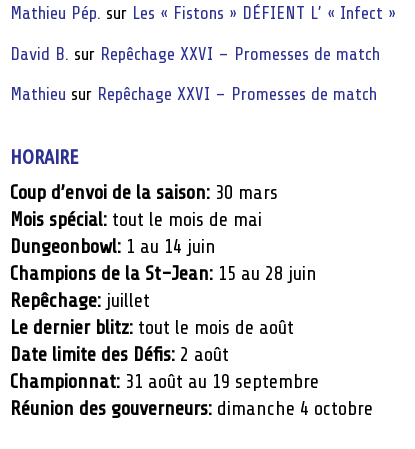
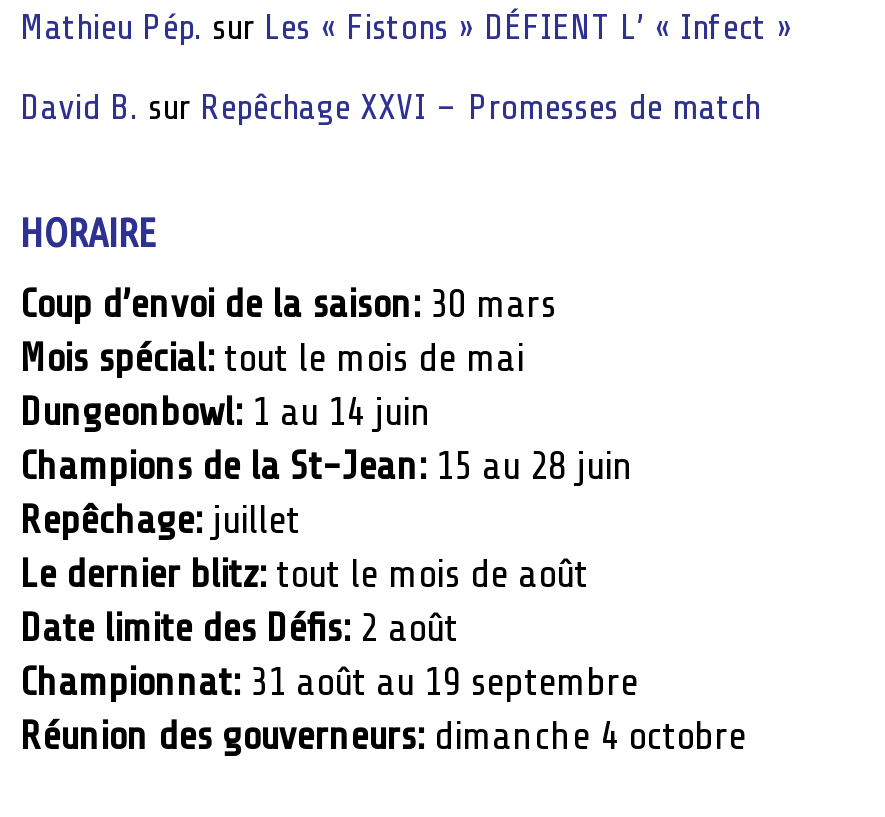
[10,84,377,104] Mathieu sur Repêchage XXVI – Promesses de match -> none

